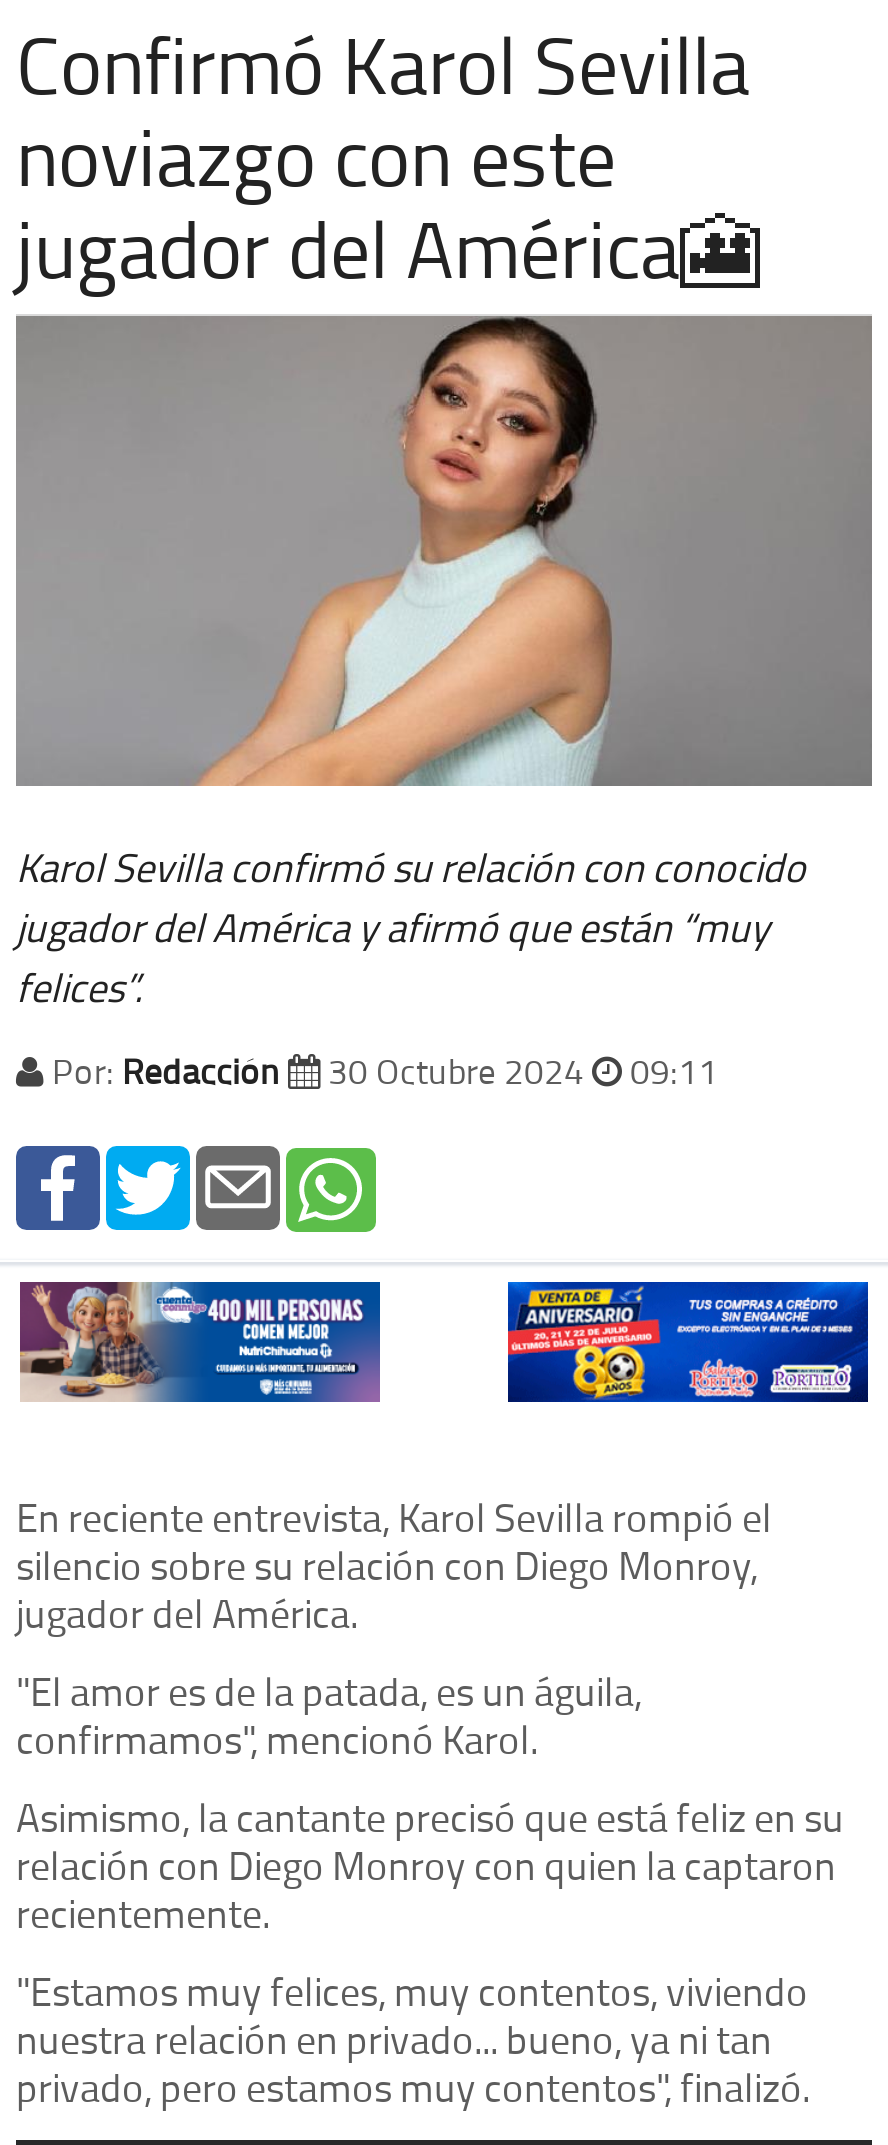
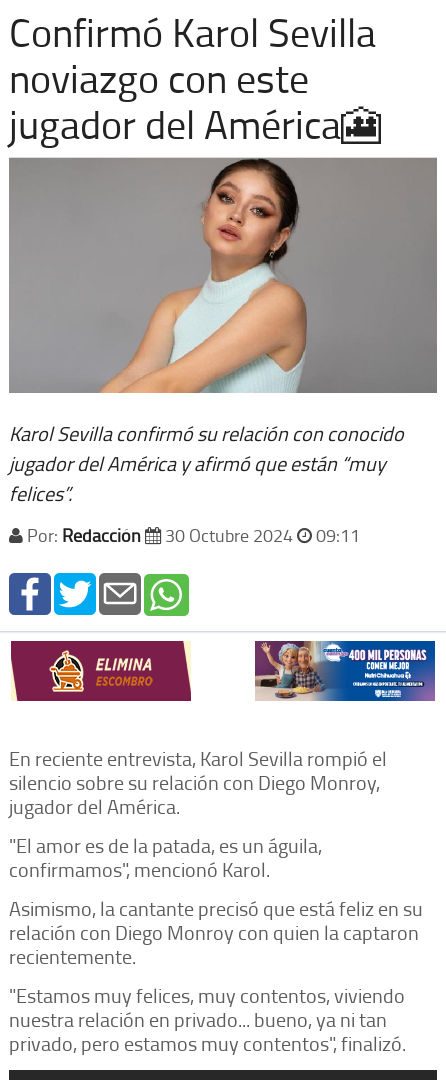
[18,1280,382,1404] [image] -> [11,640,192,702] [image]
[506,1280,870,1404] [image] -> [254,640,436,702] [image]

